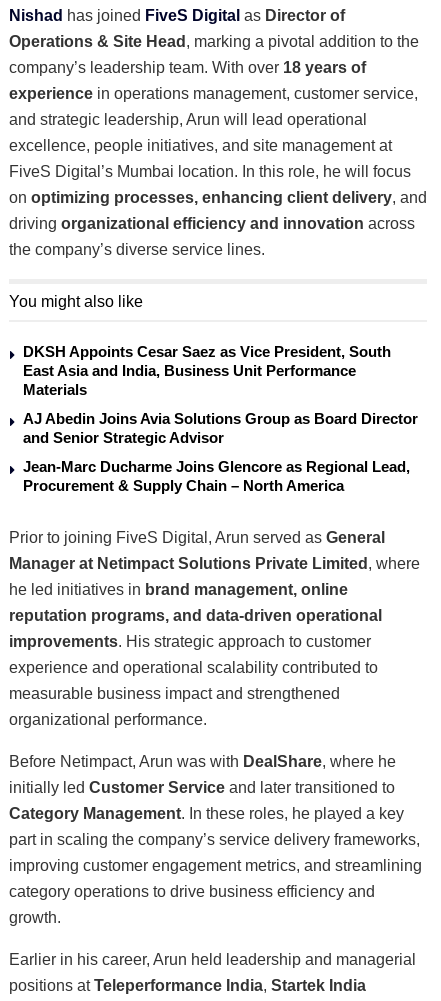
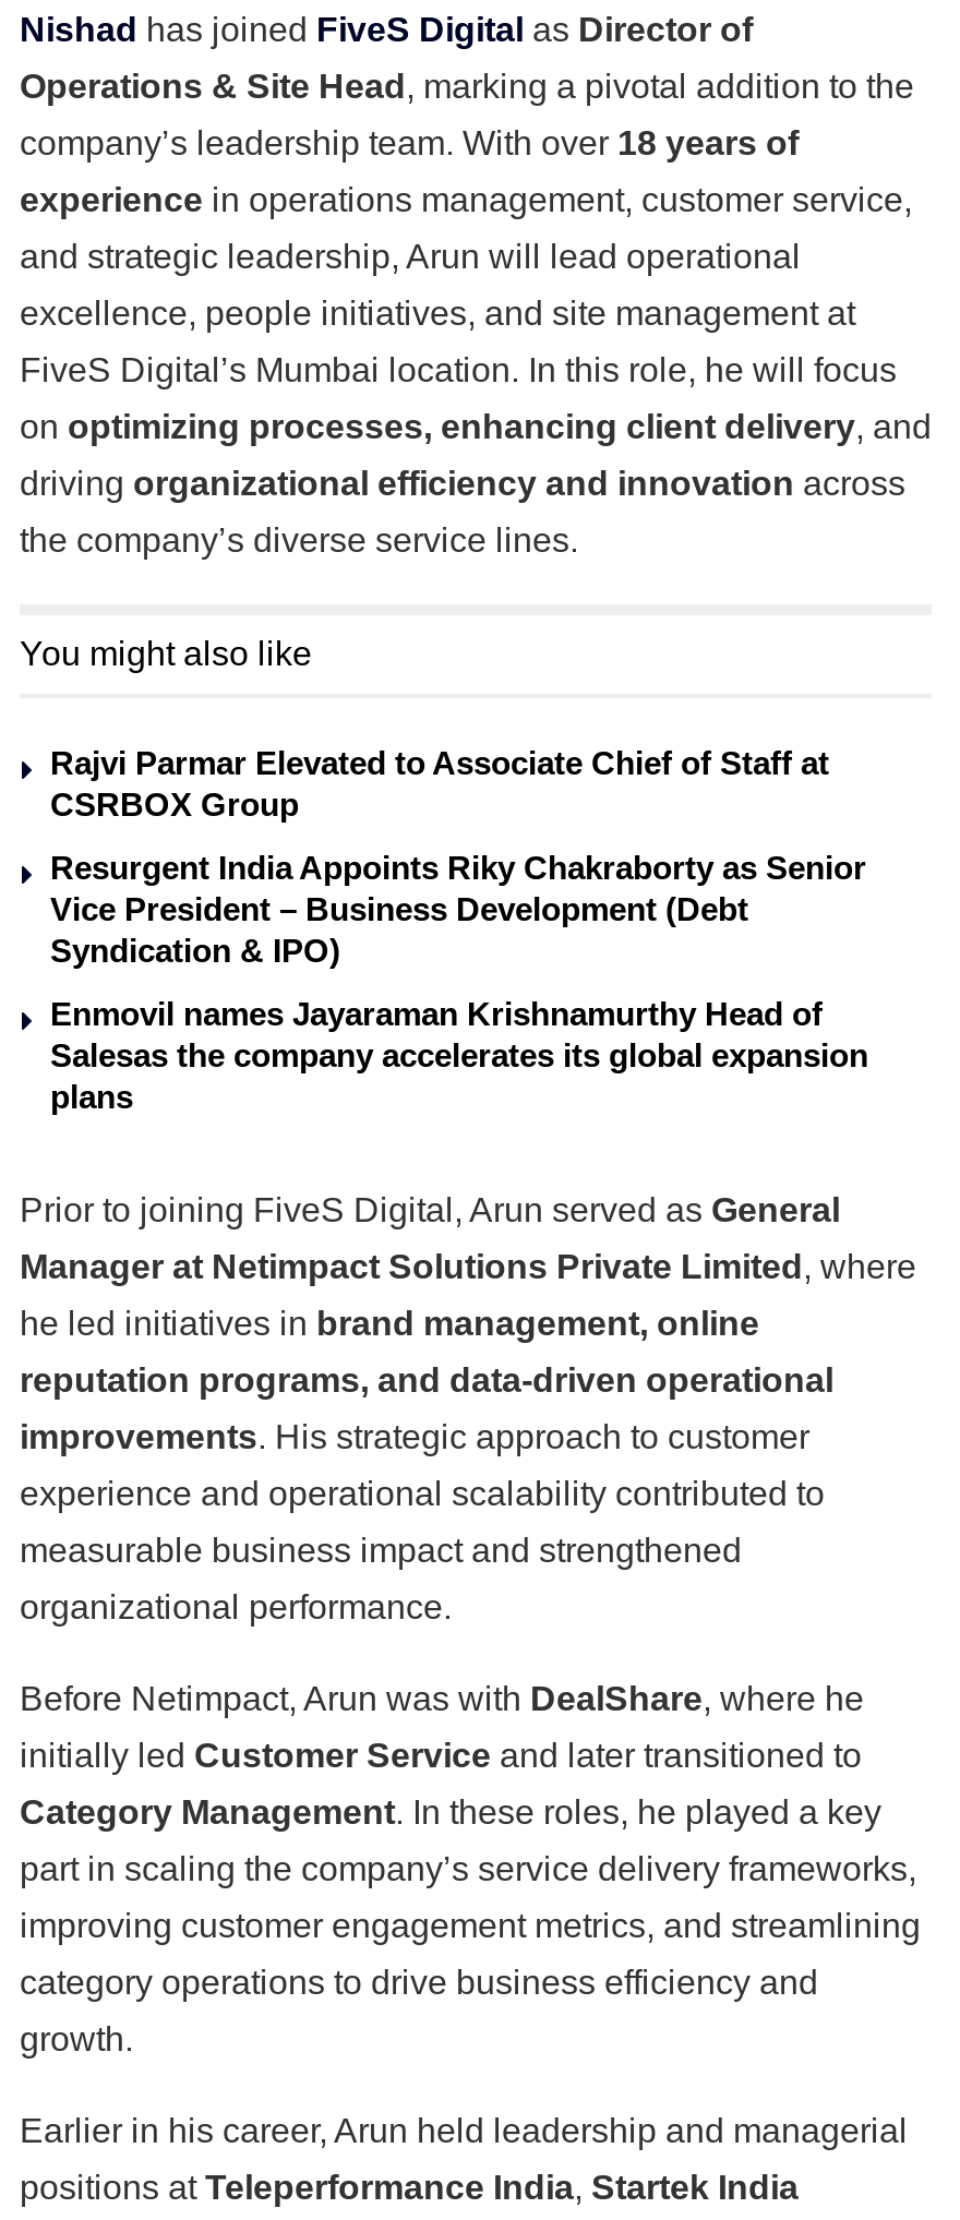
[23,343,391,398] DKSH Appoints Cesar Saez as Vice President, South | East Asia and India, Business Unit Performance | Materials -> [50,744,829,822] Rajvi Parmar Elevated to Associate Chief of Staff at | CSRBOX Group
[23,410,418,446] AJ Abedin Joins Avia Solutions Group as Board Director | and Senior Strategic Advisor -> [50,848,866,968] Resurgent India Appoints Riky Chakraborty as Senior | Vice President – Business Development (Debt | Syndication & IPO)
[23,458,410,494] Jean-Marc Ducharme Joins Glencore as Regional Lead, | Procurement & Supply Chain – North America -> [50,994,868,1114] Enmovil names Jayaraman Krishnamurthy Head of | Salesas the company accelerates its global expansion | plans

